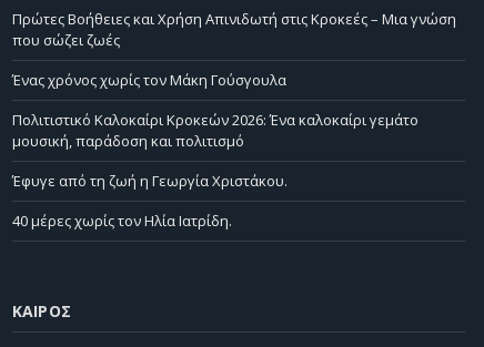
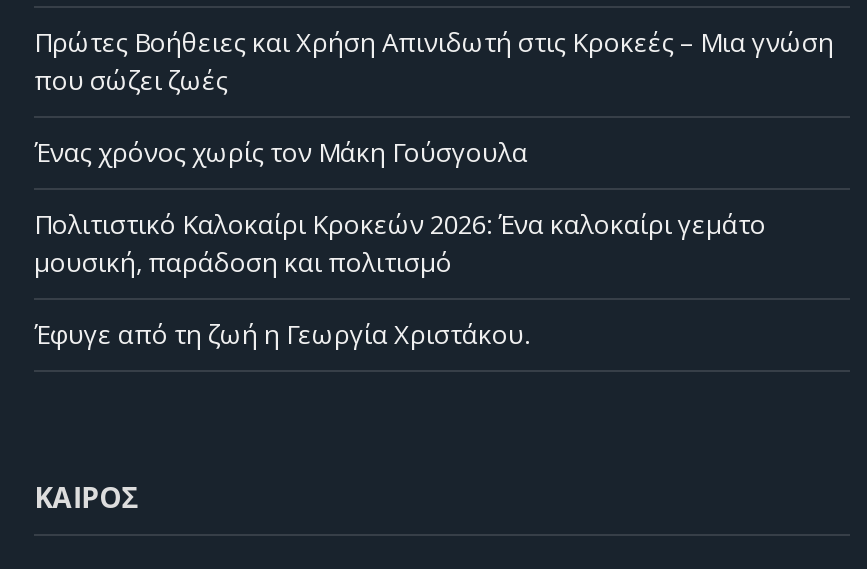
[12,211,232,231] 40 μέρες χωρίς τον Ηλία Ιατρίδη. -> none

